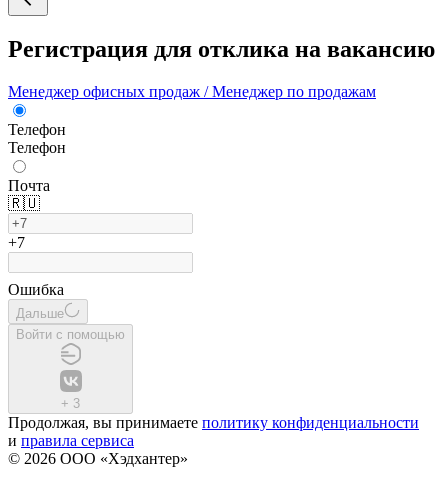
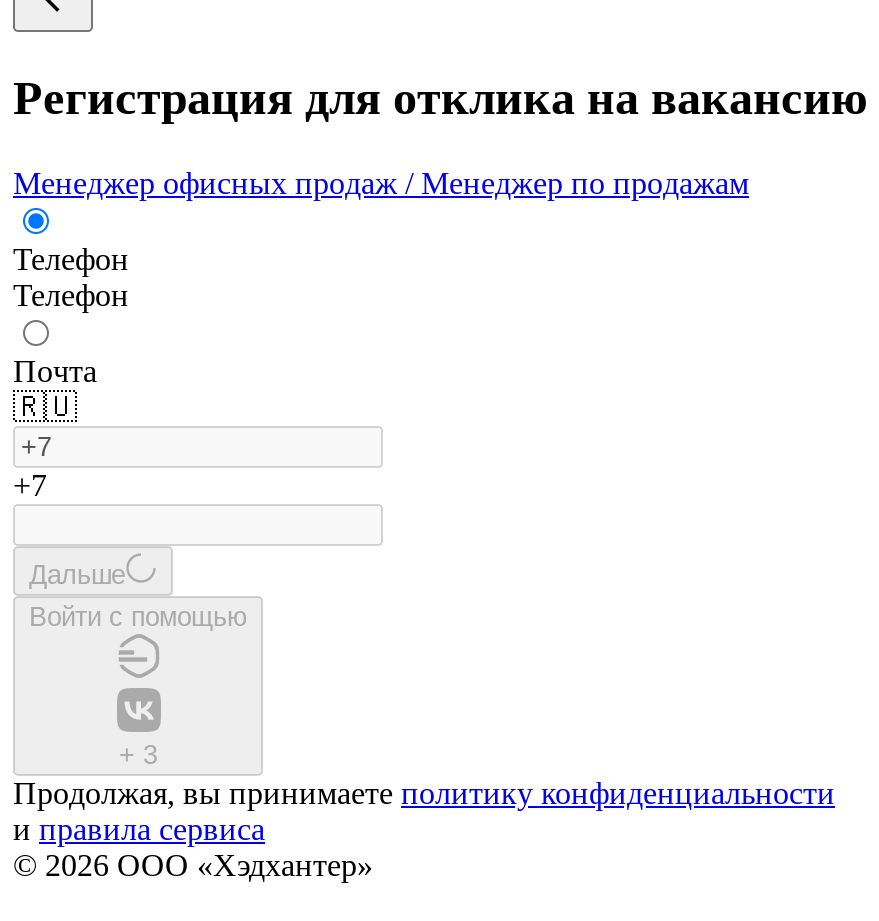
[8,281,64,298] Ошибка -> none

